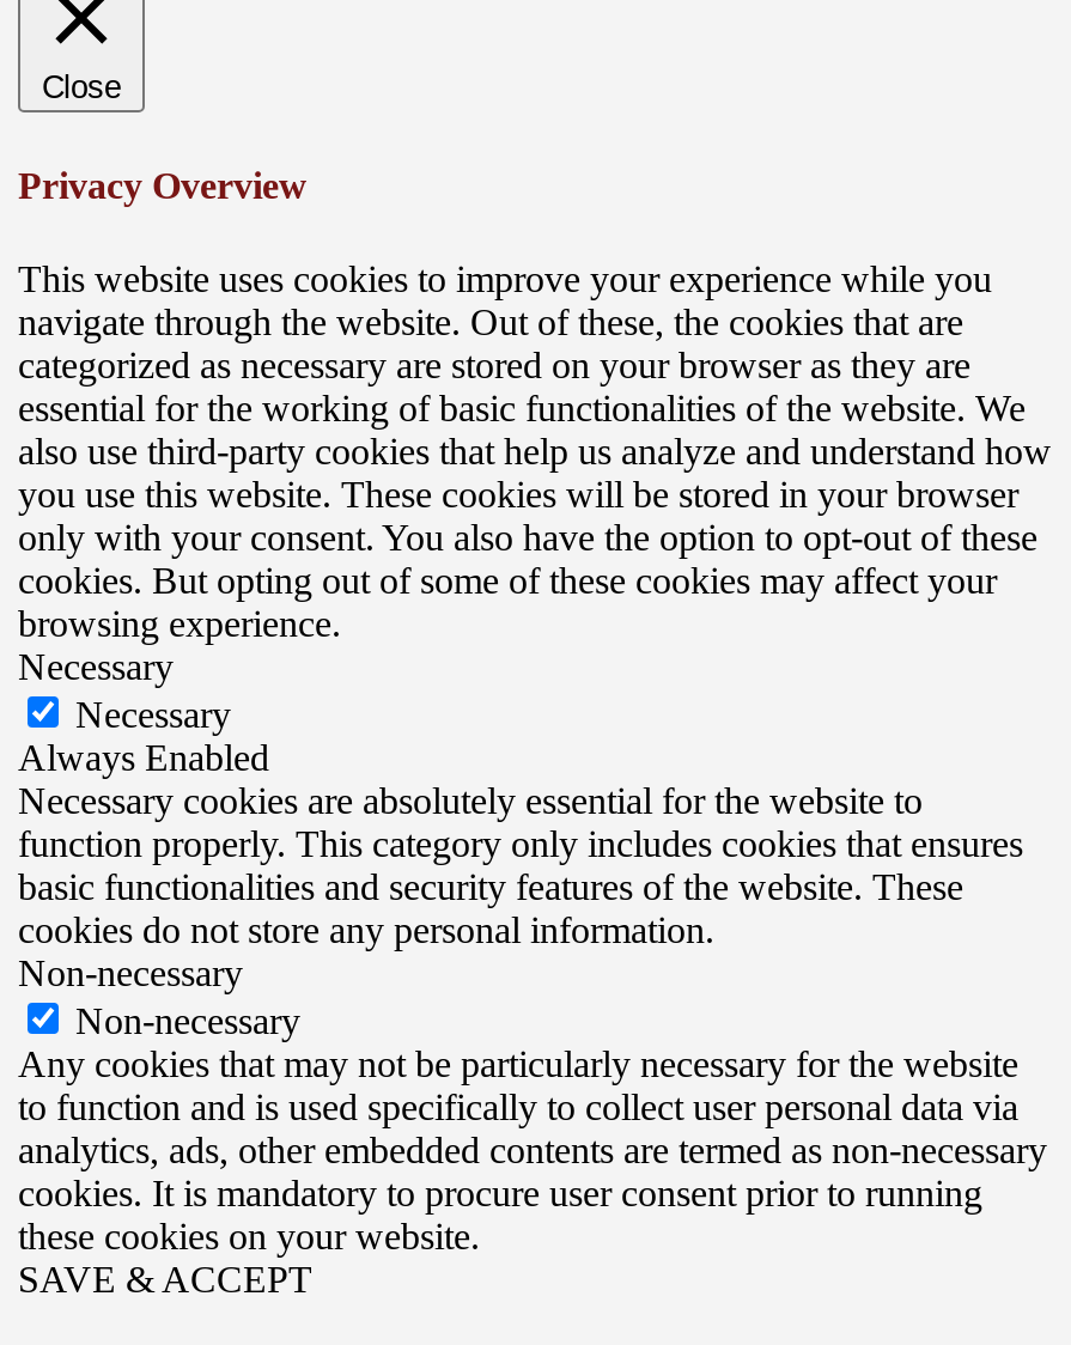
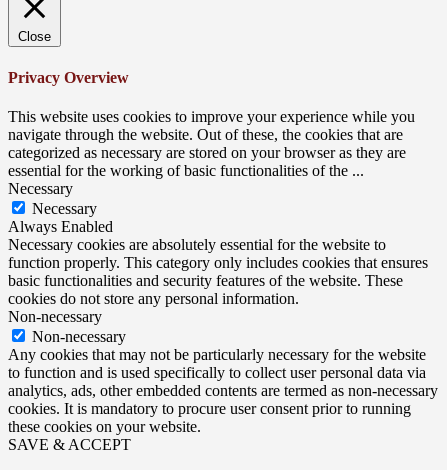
[18,387,1052,644] essential for the working of basic functionalities of the website. We | also use third-party cookies that help us analyze and understand how | you use this website. These cookies will be stored in your browser | only with your consent. You also have the option to opt-out of these | cookies. But opting out of some of these cookies may affect your | browsing experience. -> [8,162,364,179] essential for the working of basic functionalities of the...

